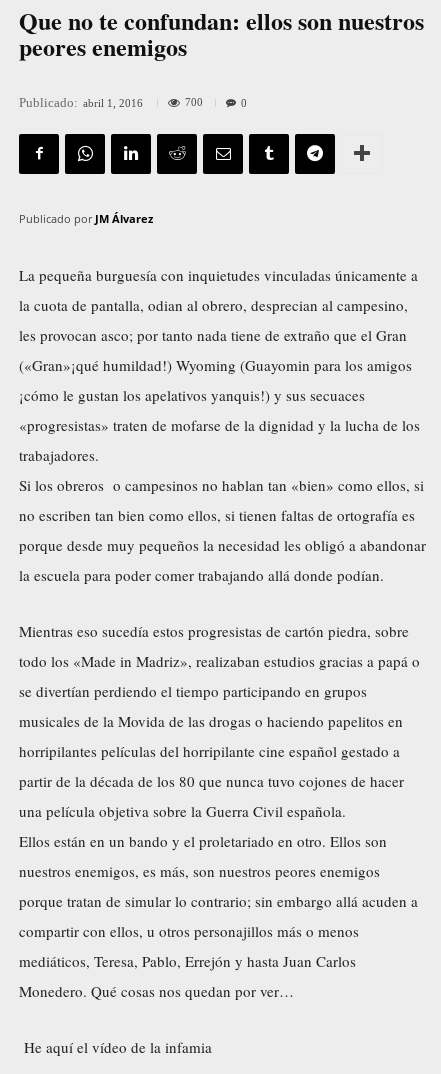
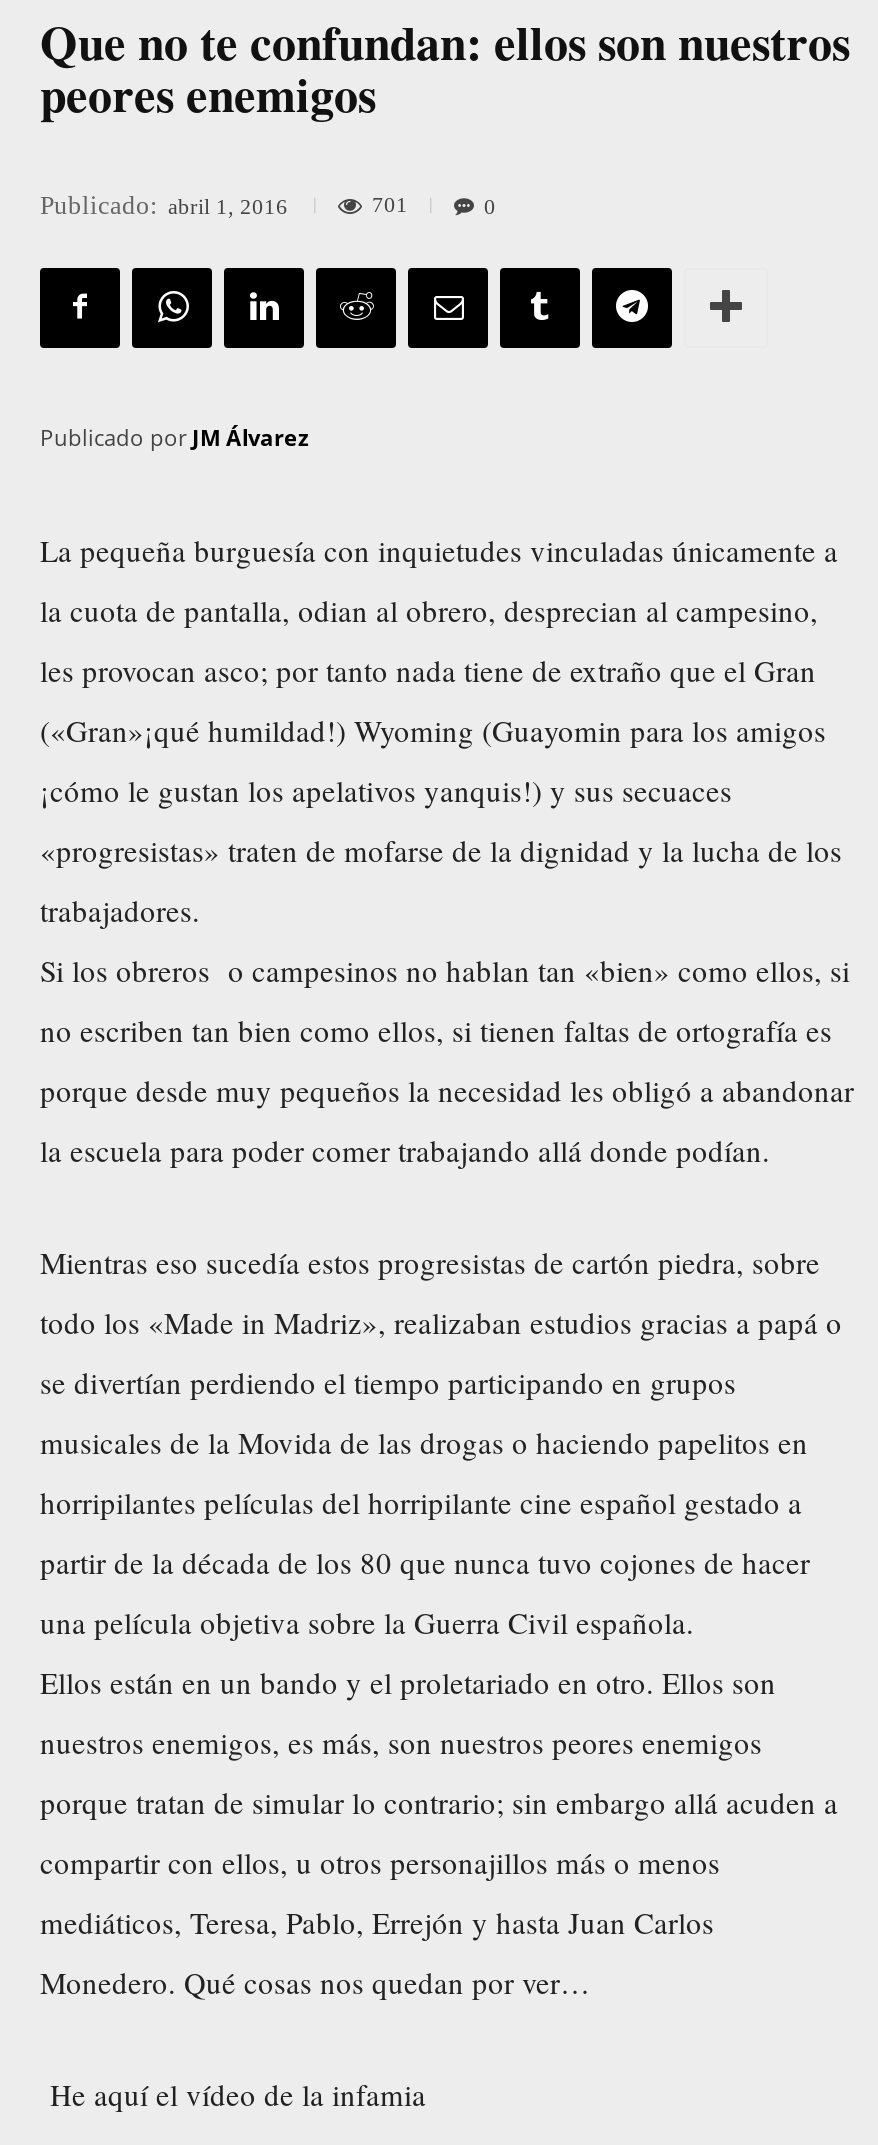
[185,96,203,108] 700 -> [372,193,408,217] 701

